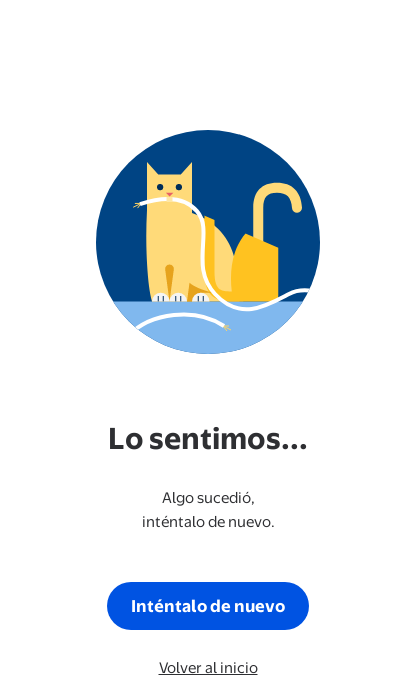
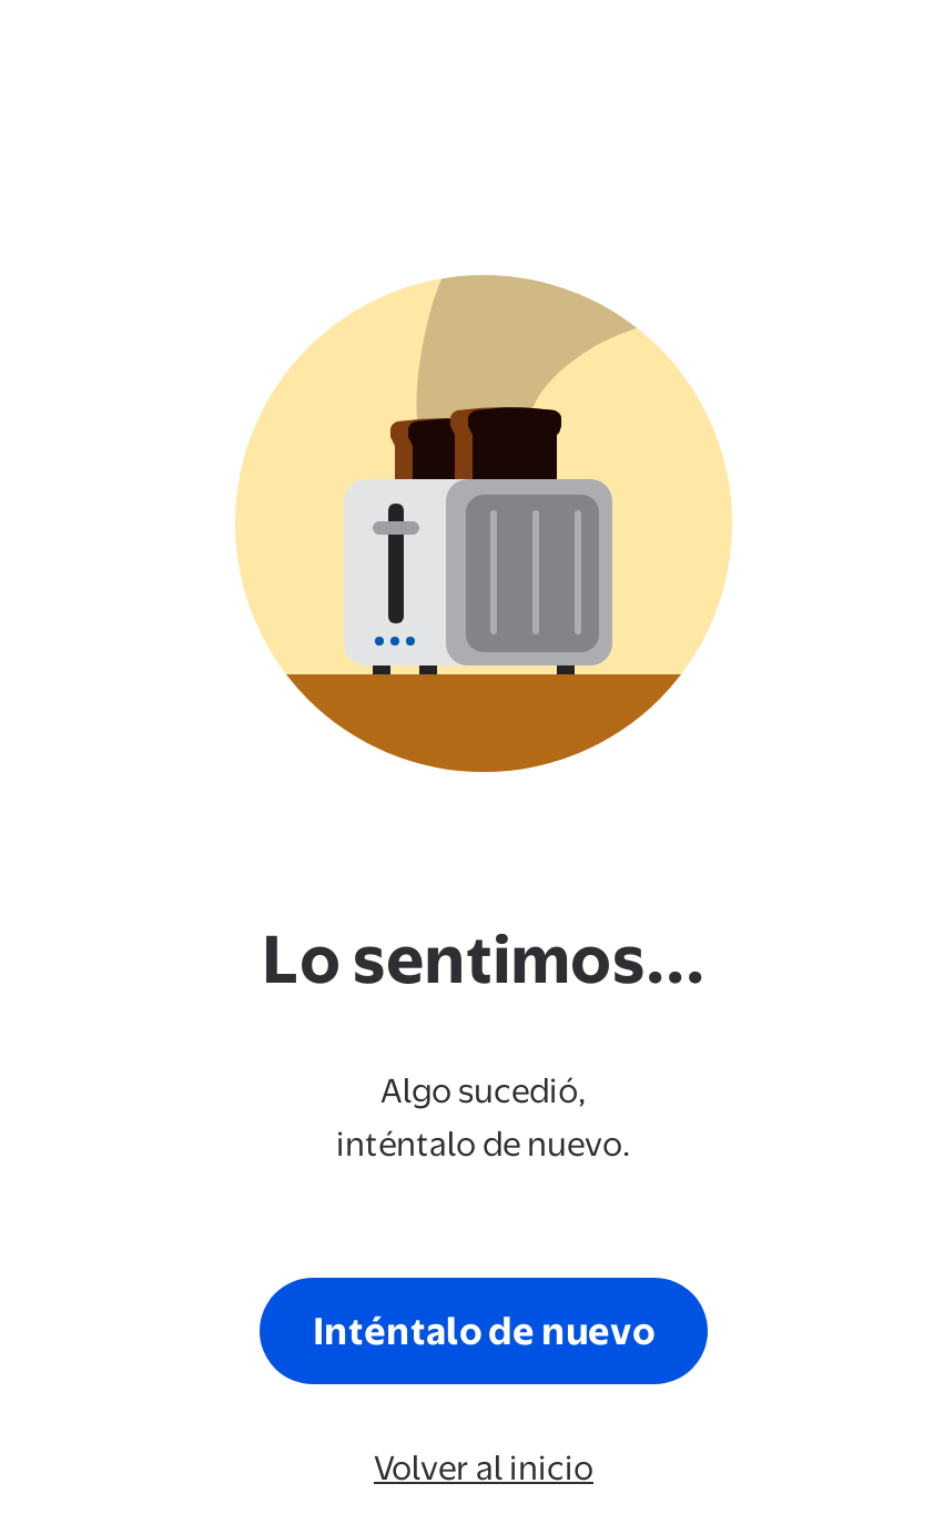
[95,129,321,355] [image] -> [235,275,732,774] [image]

